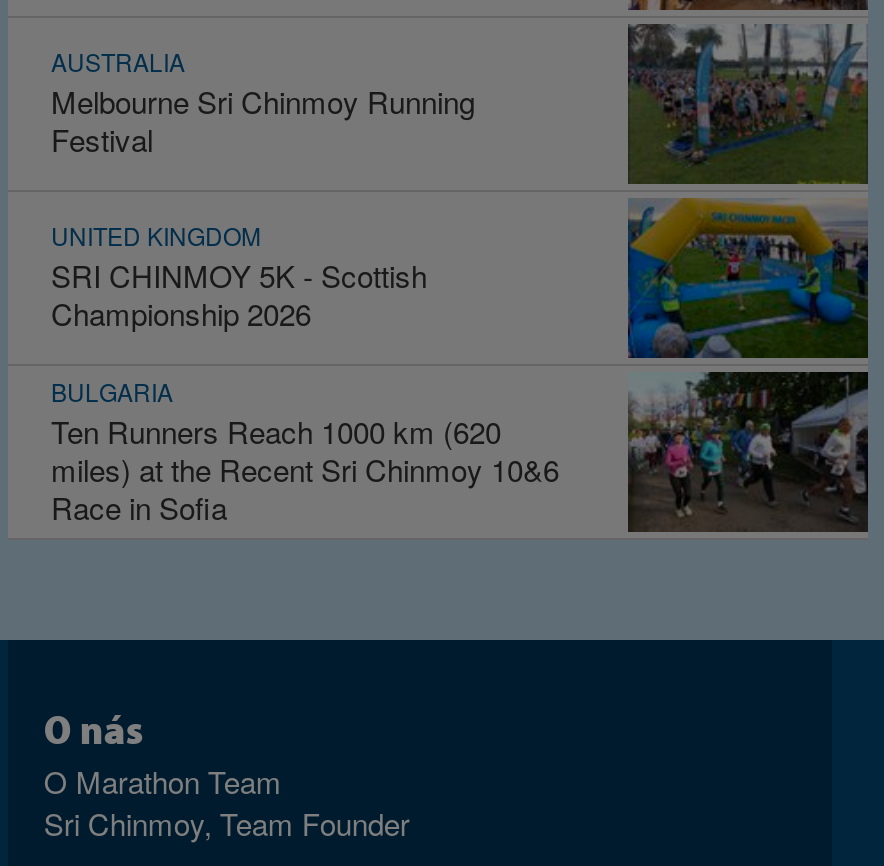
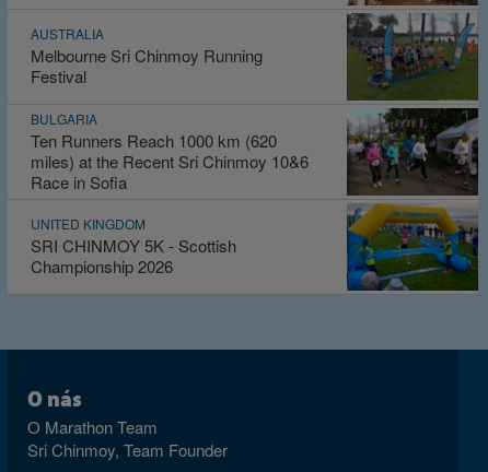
moved [51,217,427,333] -> [31,214,237,277]: UNITED KINGDOM | SRI CHINMOY 5K - Scottish | Championship 2026
moved [51,373,559,527] -> [31,109,309,193]: BULGARIA | Ten Runners Reach 1000 km (620 | miles) at the Recent Sri Chinmoy 10&6 | Race in Sofia

